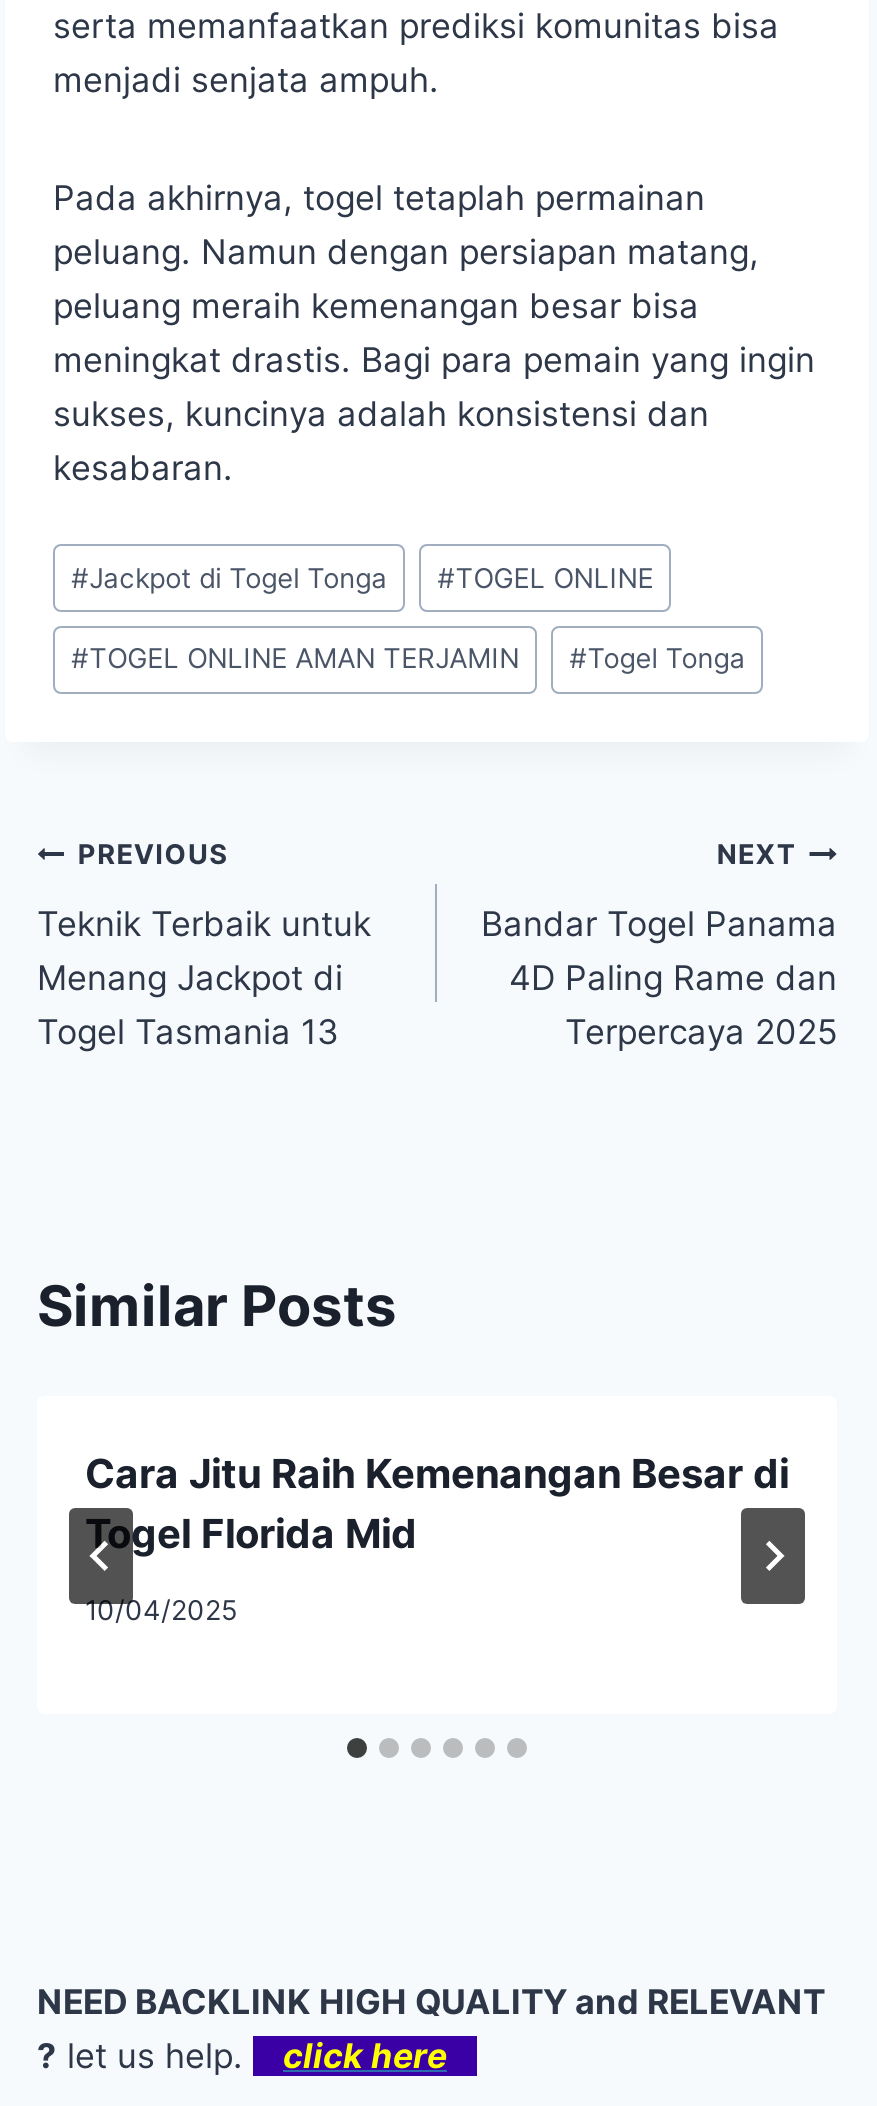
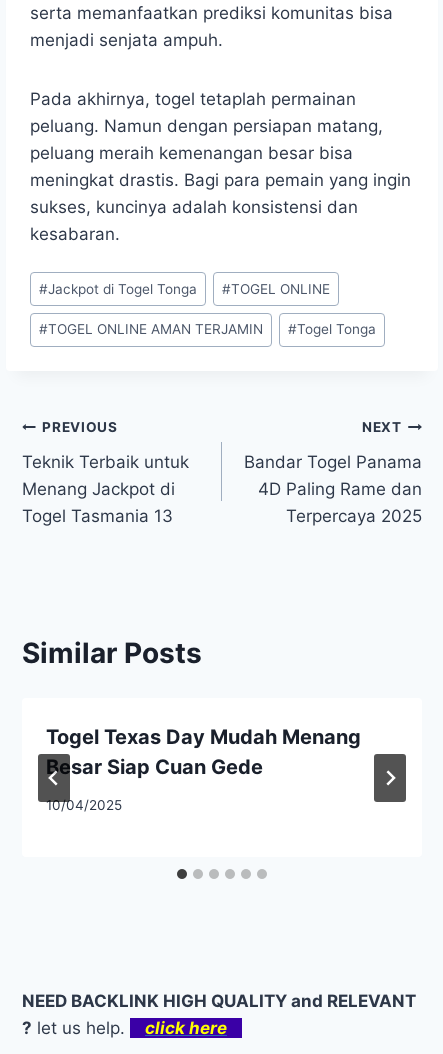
[85,1449,789,1557] Cara Jitu Raih Kemenangan Besar di | Togel Florida Mid -> [46,725,361,779] Togel Texas Day Mudah Menang | Besar Siap Cuan Gede

